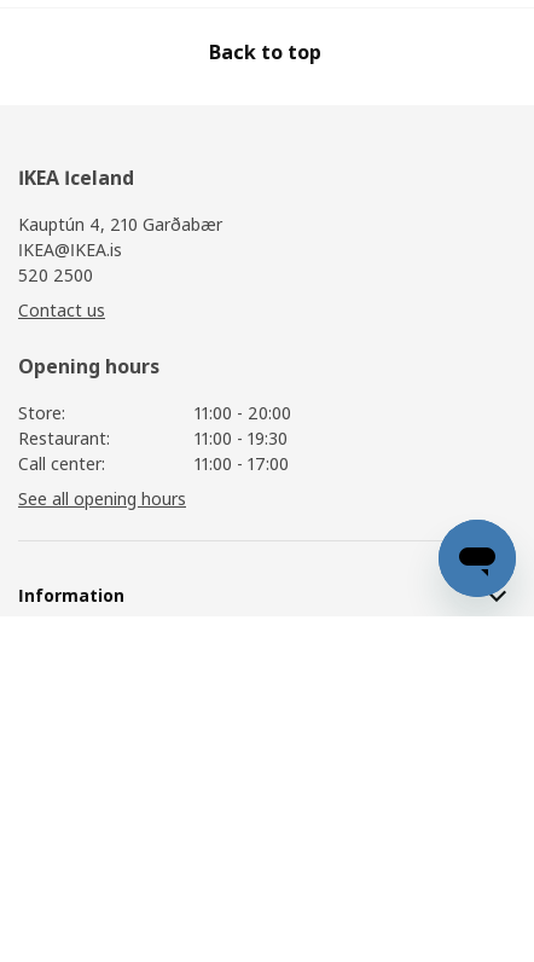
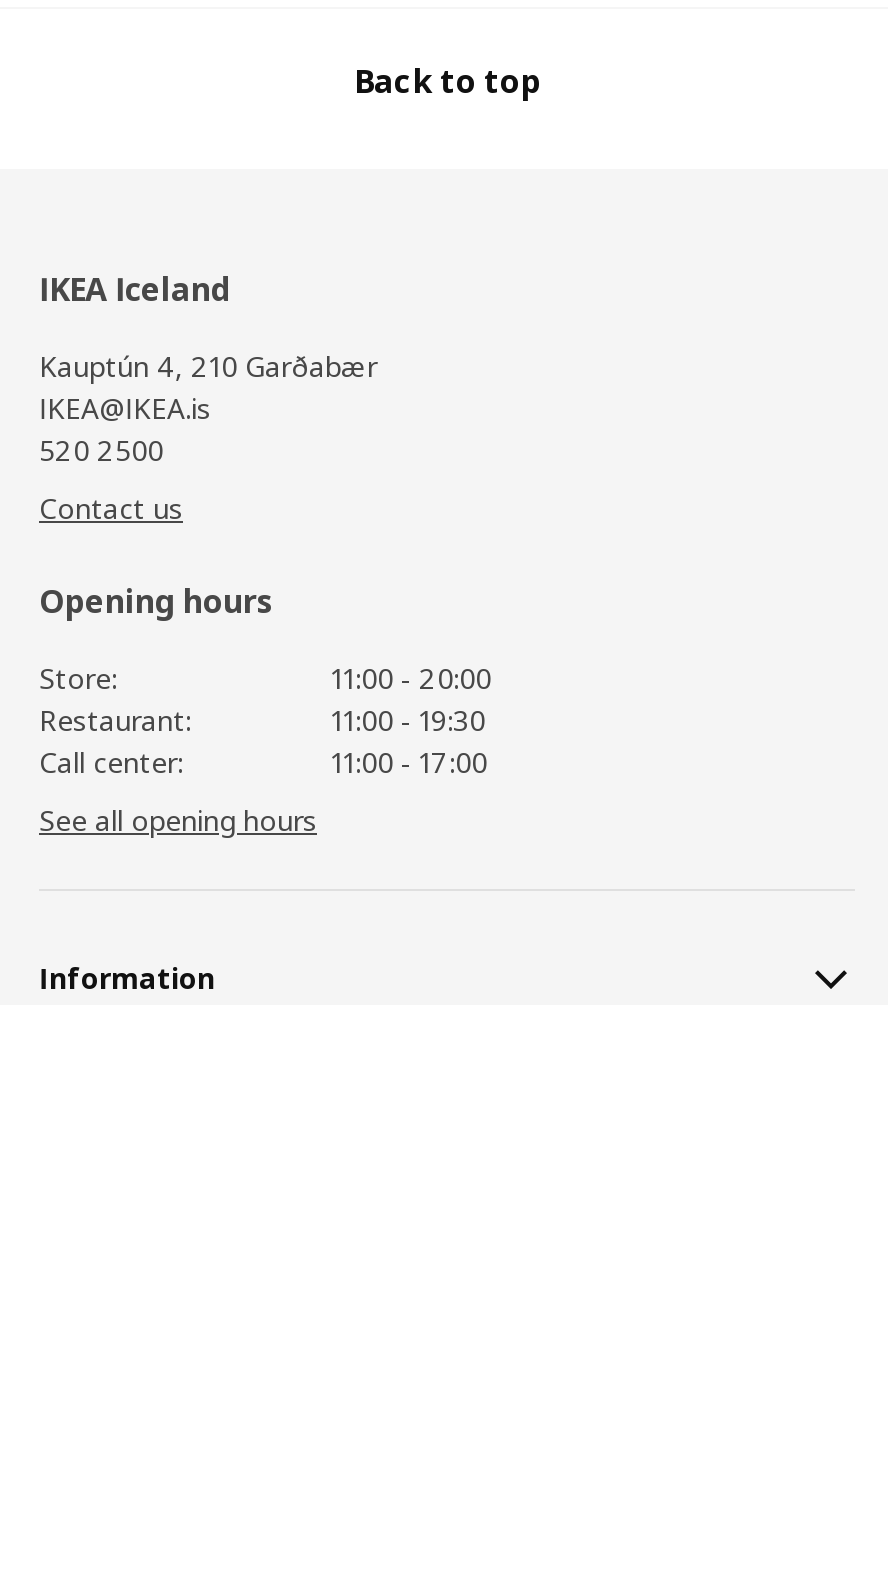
[436,518,518,614] [image] -> none

